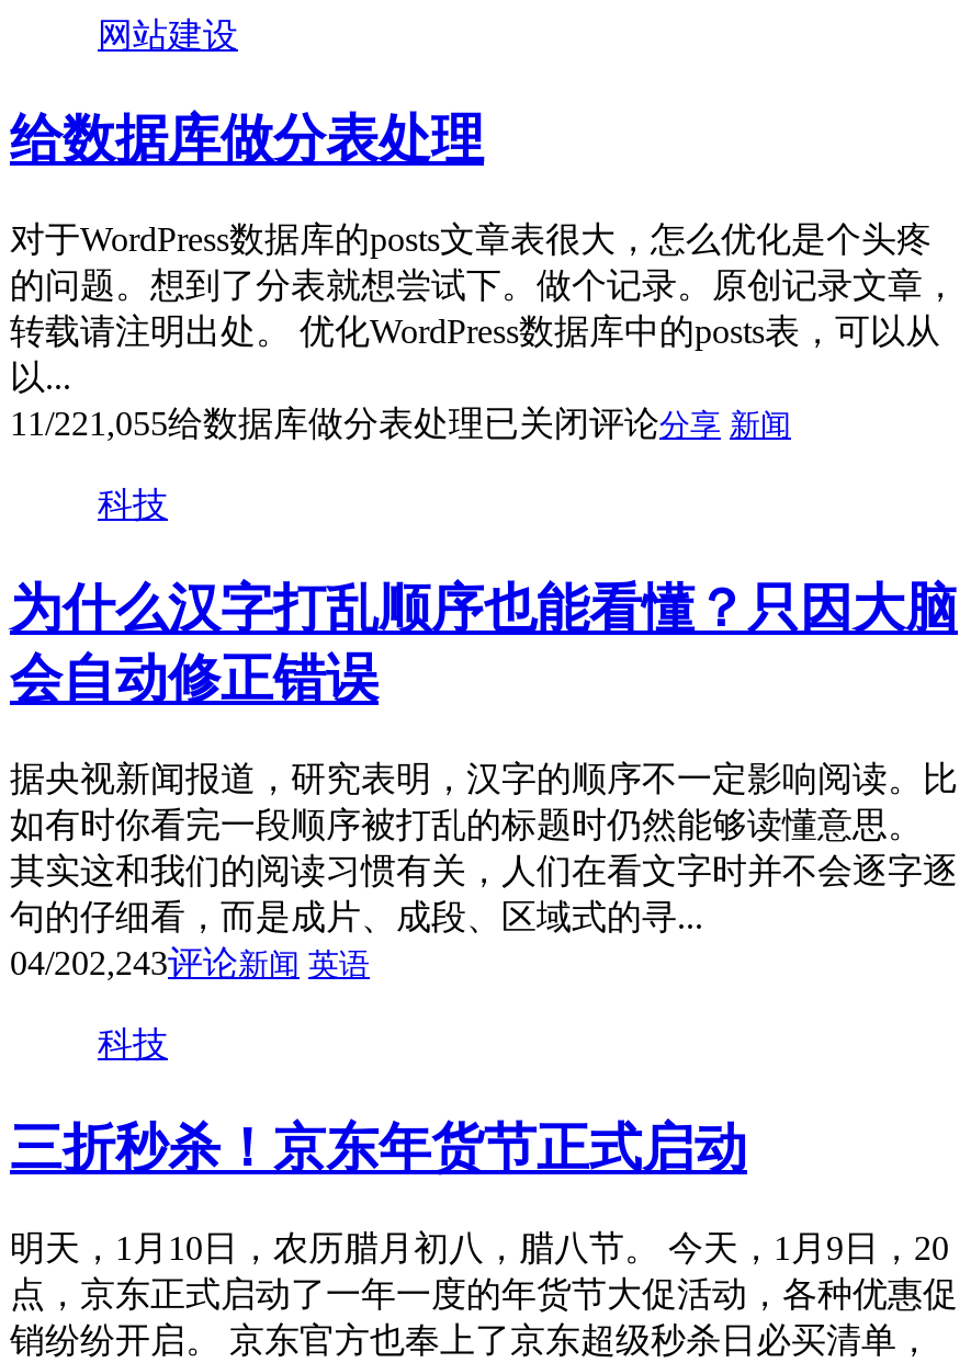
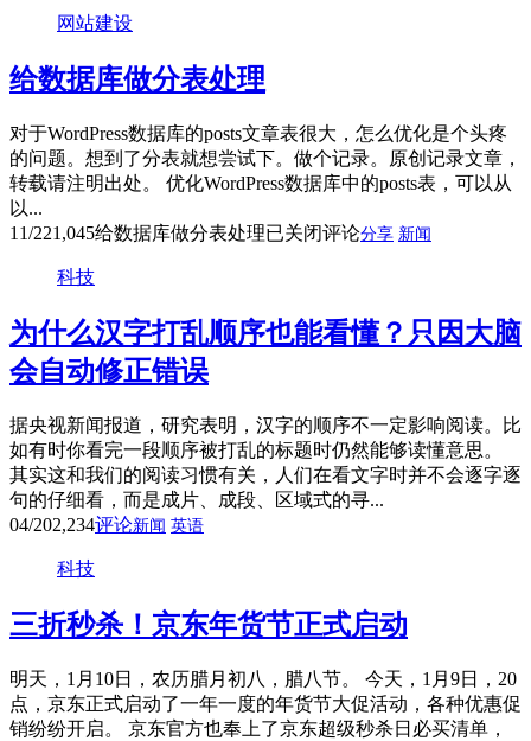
[10,405,791,442] 11/221,055给数据库做分表处理已关闭评论分享 新闻 -> [9,223,431,243] 11/221,045给数据库做分表处理已关闭评论分享 新闻
[10,944,370,981] 04/202,243评论新闻 英语 -> [9,514,204,535] 04/202,234评论新闻 英语

